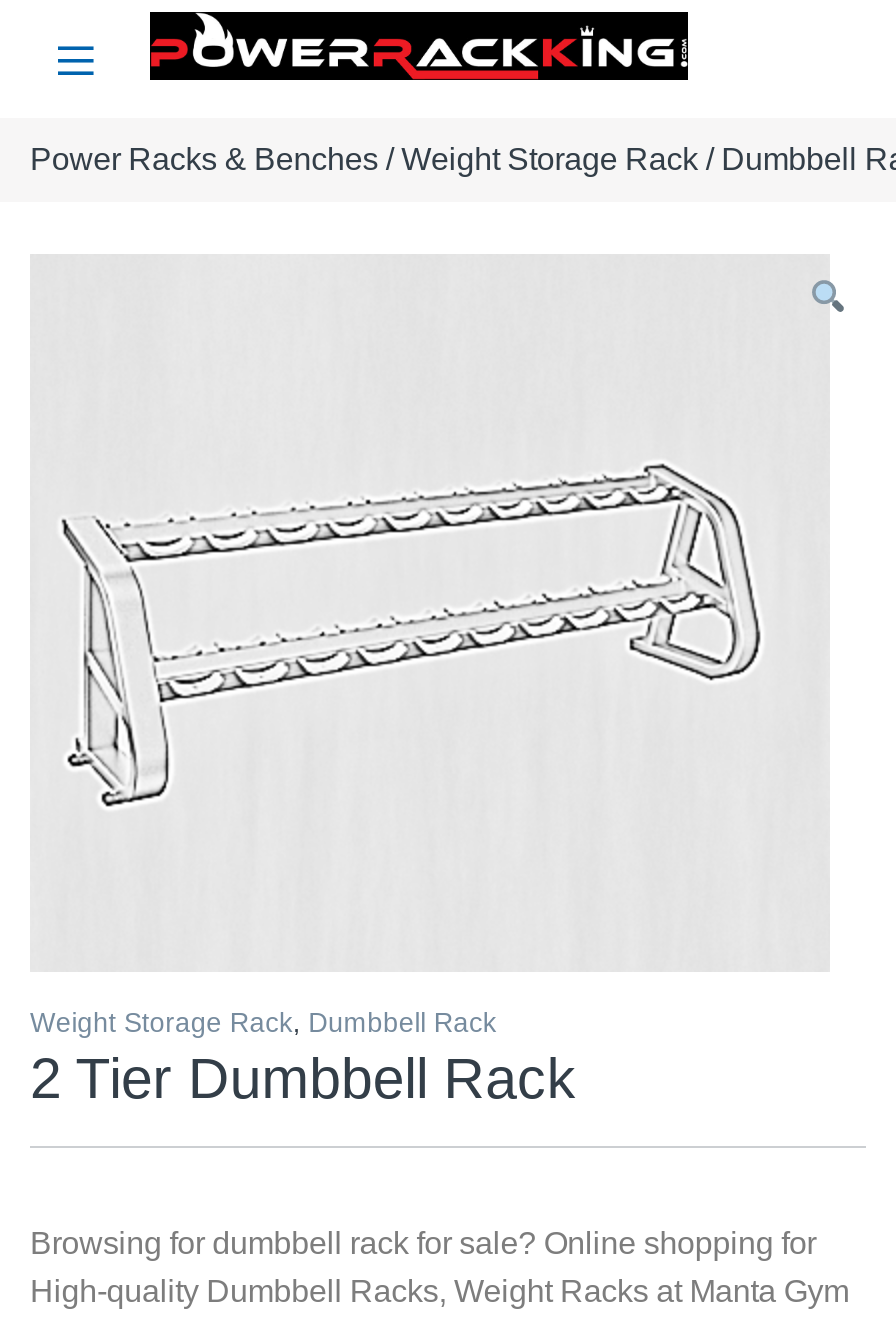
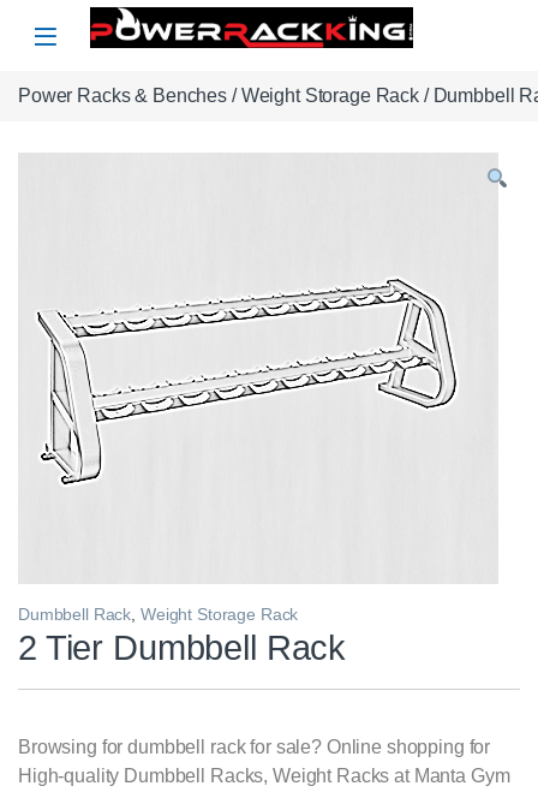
[30,1008,497,1038] Weight Storage Rack, Dumbbell Rack -> [18,606,298,624] Dumbbell Rack, Weight Storage Rack

